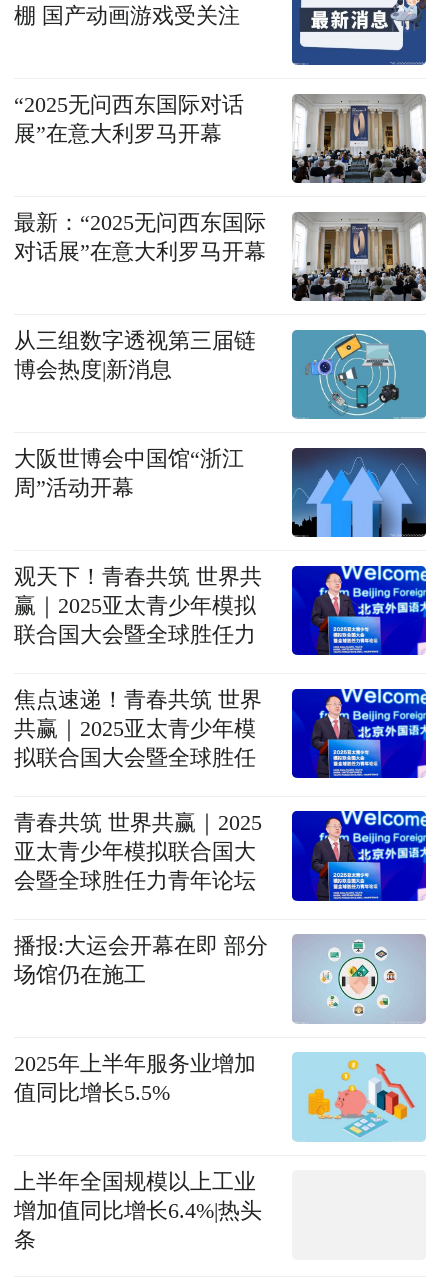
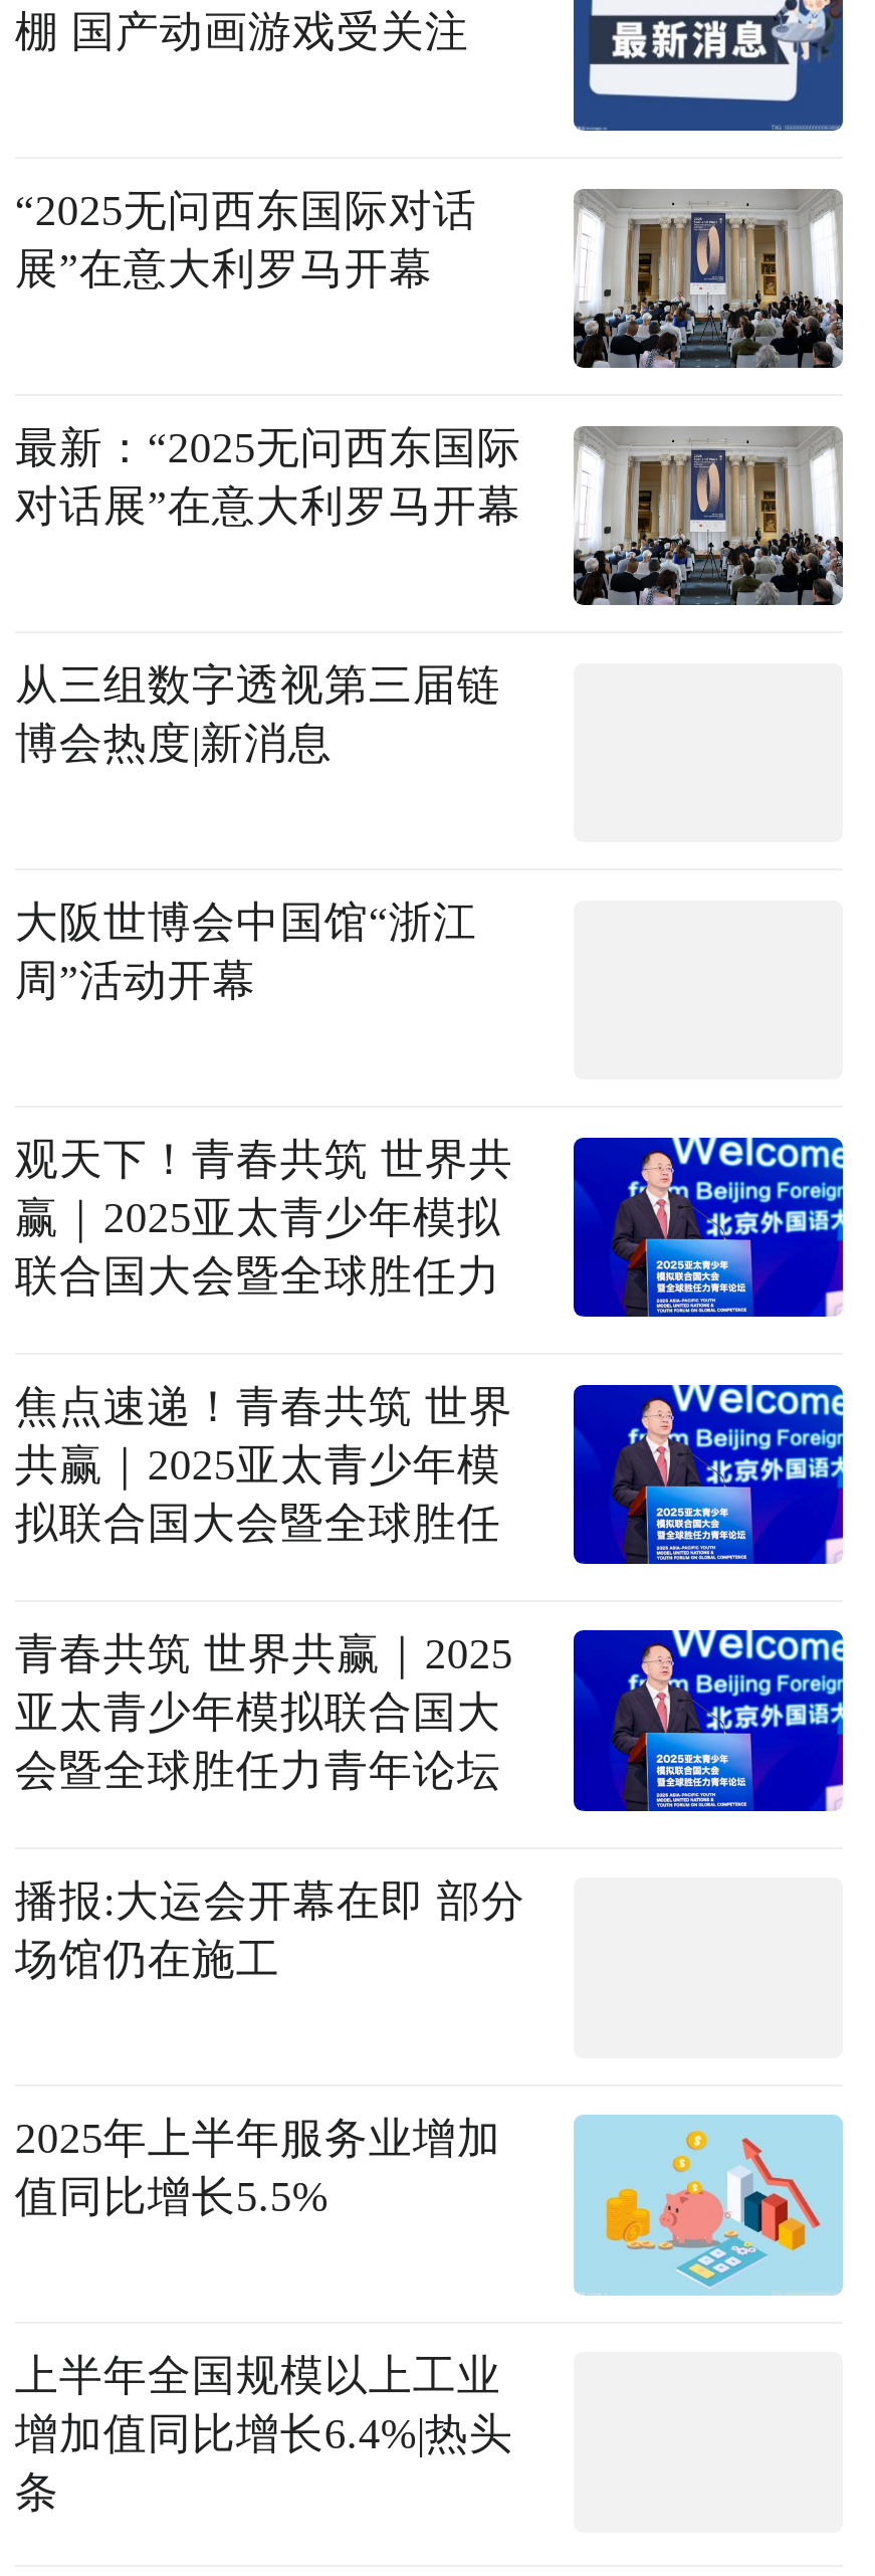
[291,329,427,420] [image] -> none
[291,447,427,538] [image] -> none
[292,934,426,1024] [image] -> none

